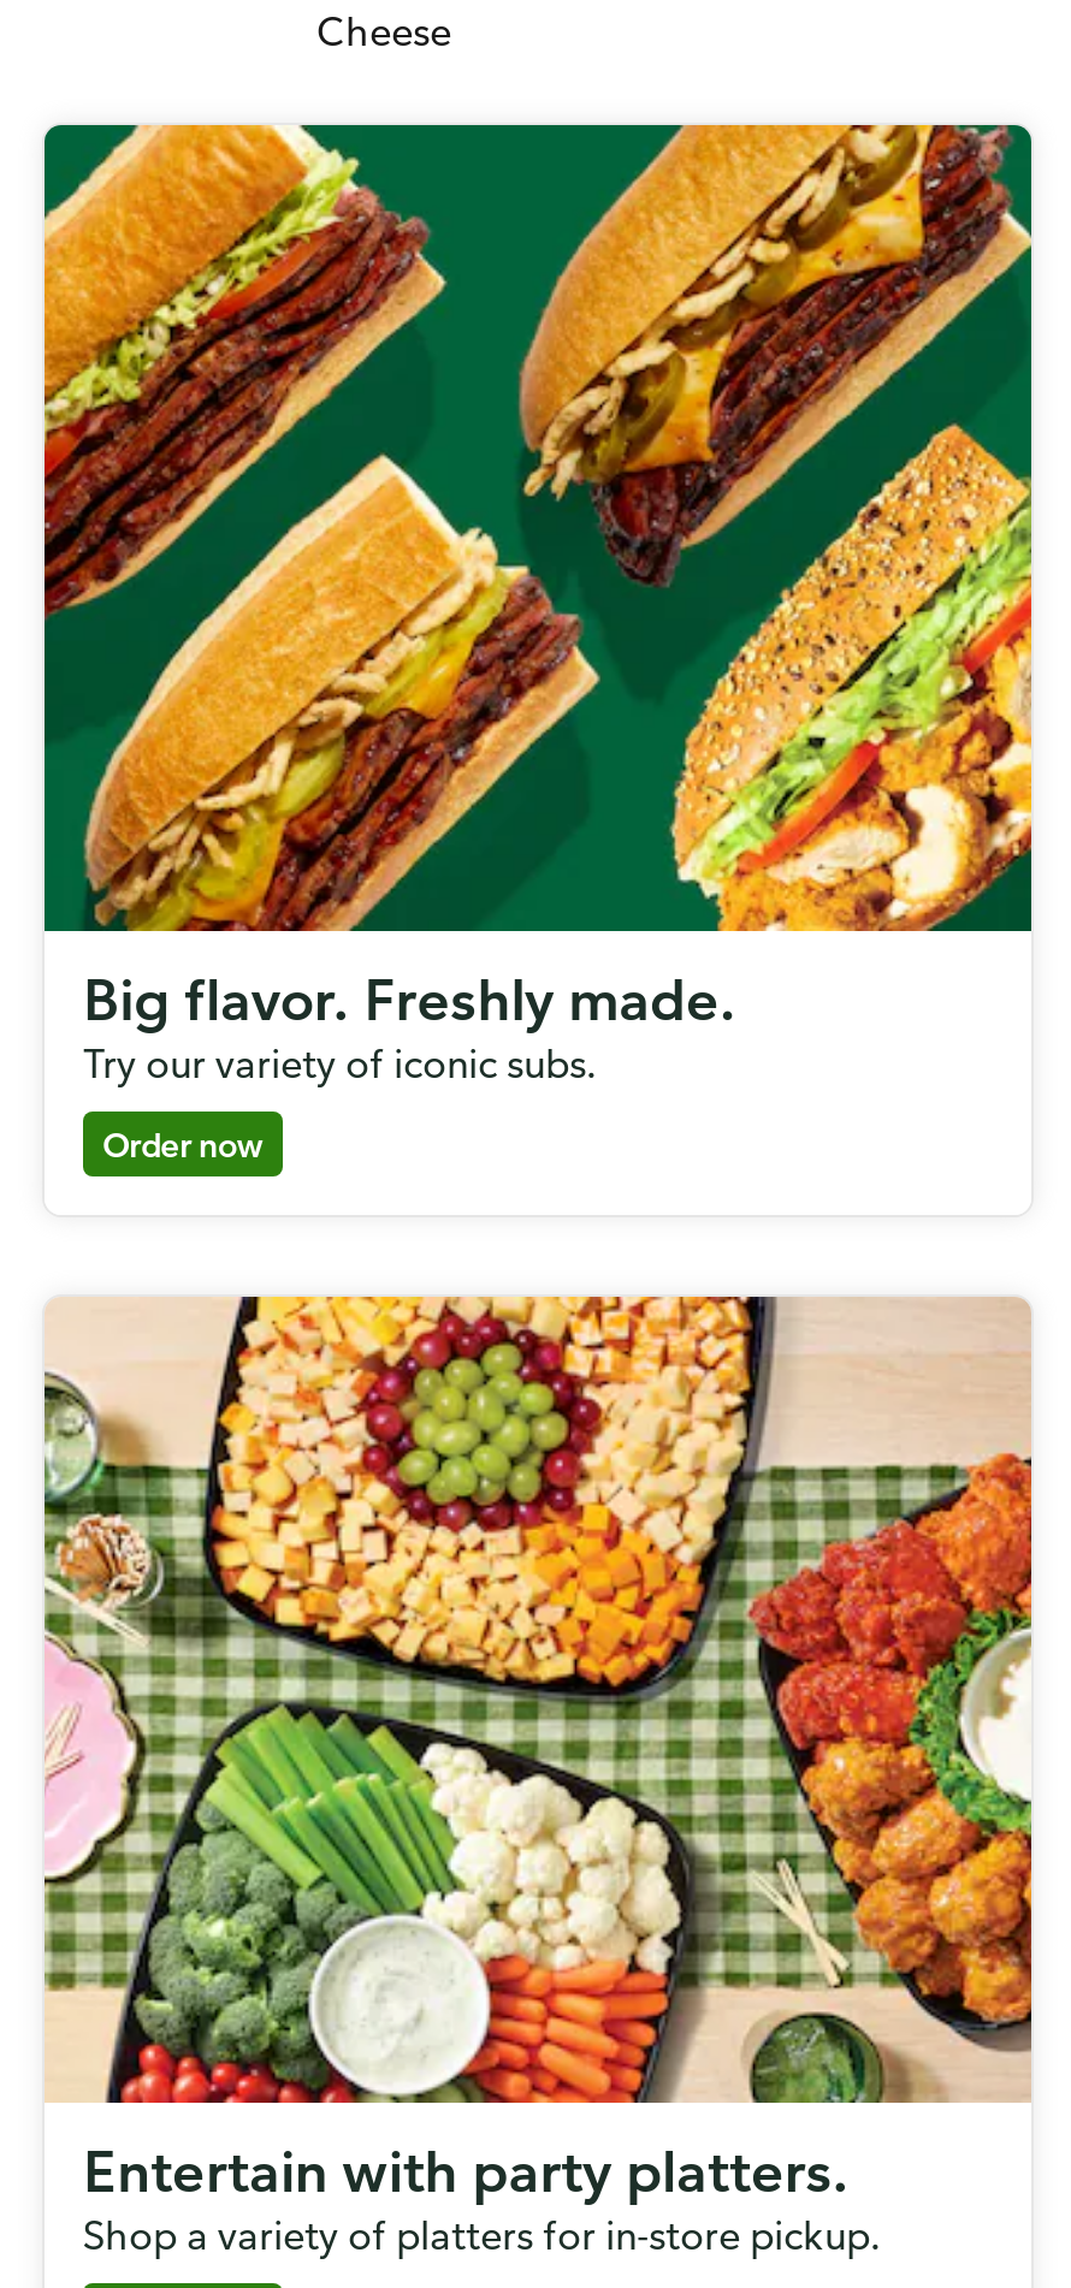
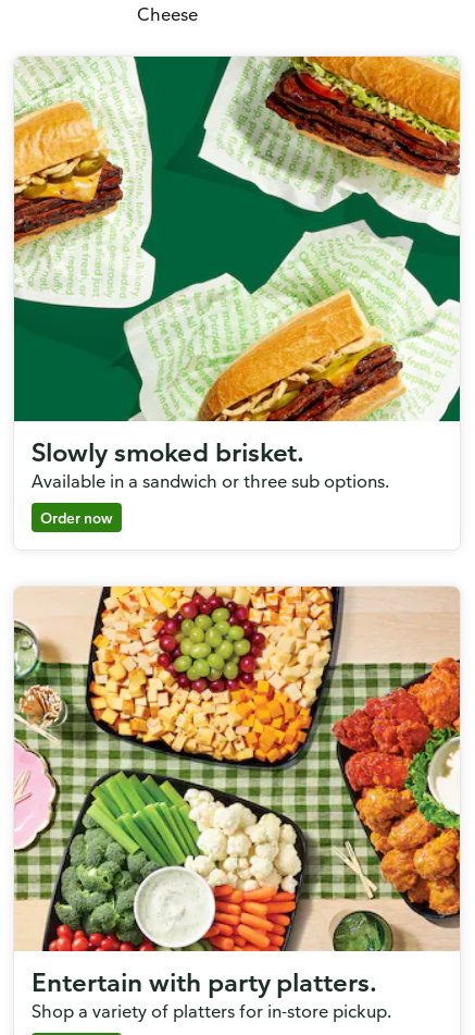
[42,123,1034,1088] [image] | Big flavor. Freshly made. | Try our variety of iconic subs. -> [13,56,461,492] [image] | Slowly smoked brisket. | Available in a sandwich or three sub options.

